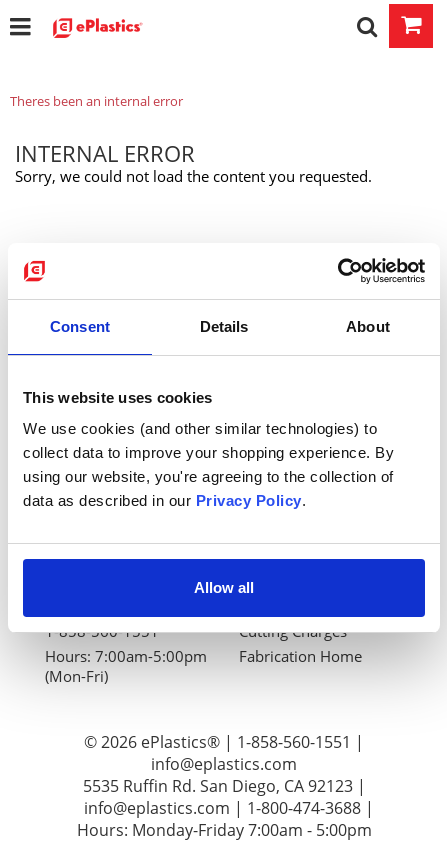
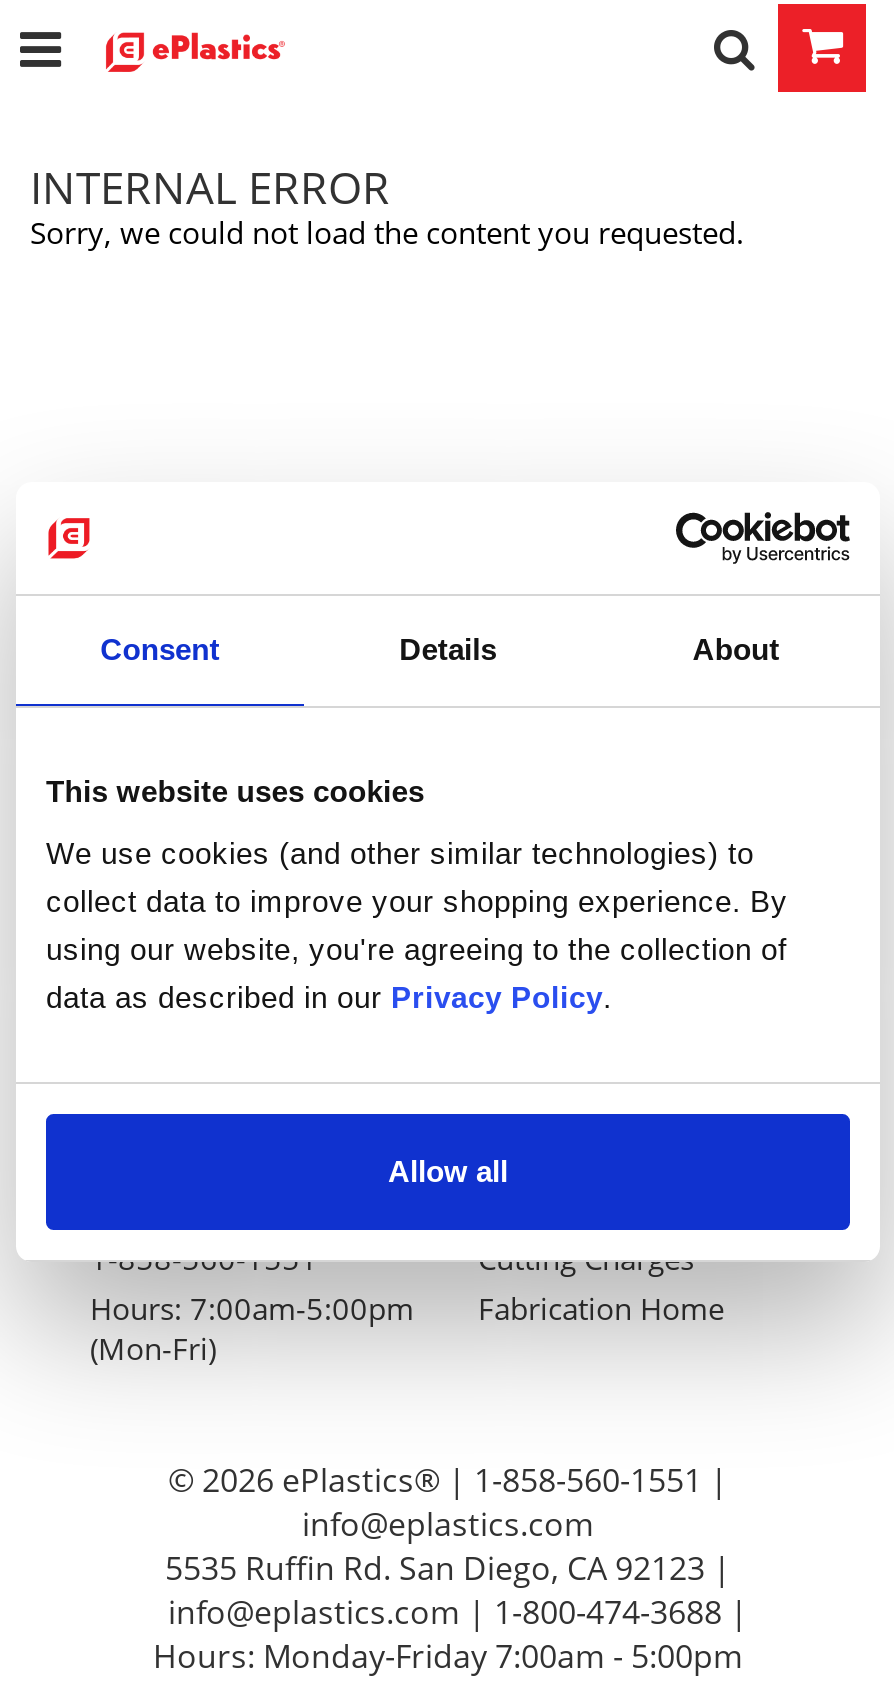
[10,92,183,110] Theres been an internal error -> none
moved [15,138,372,186] -> [30,156,744,252]: INTERNAL ERROR | Sorry, we could not load the content you requested.

